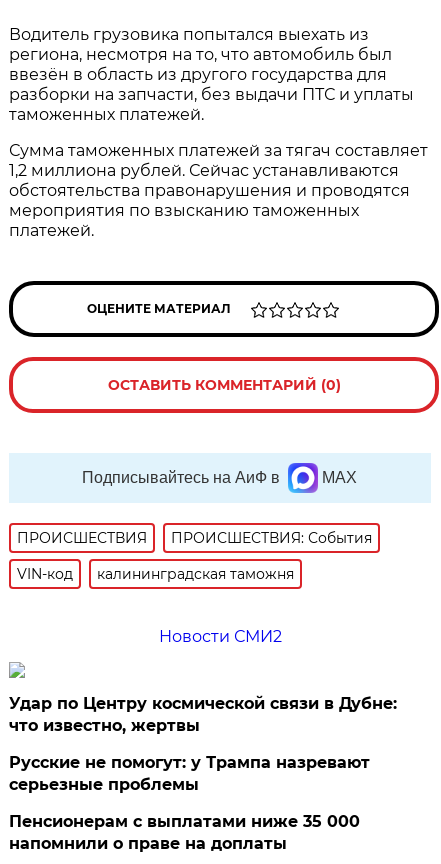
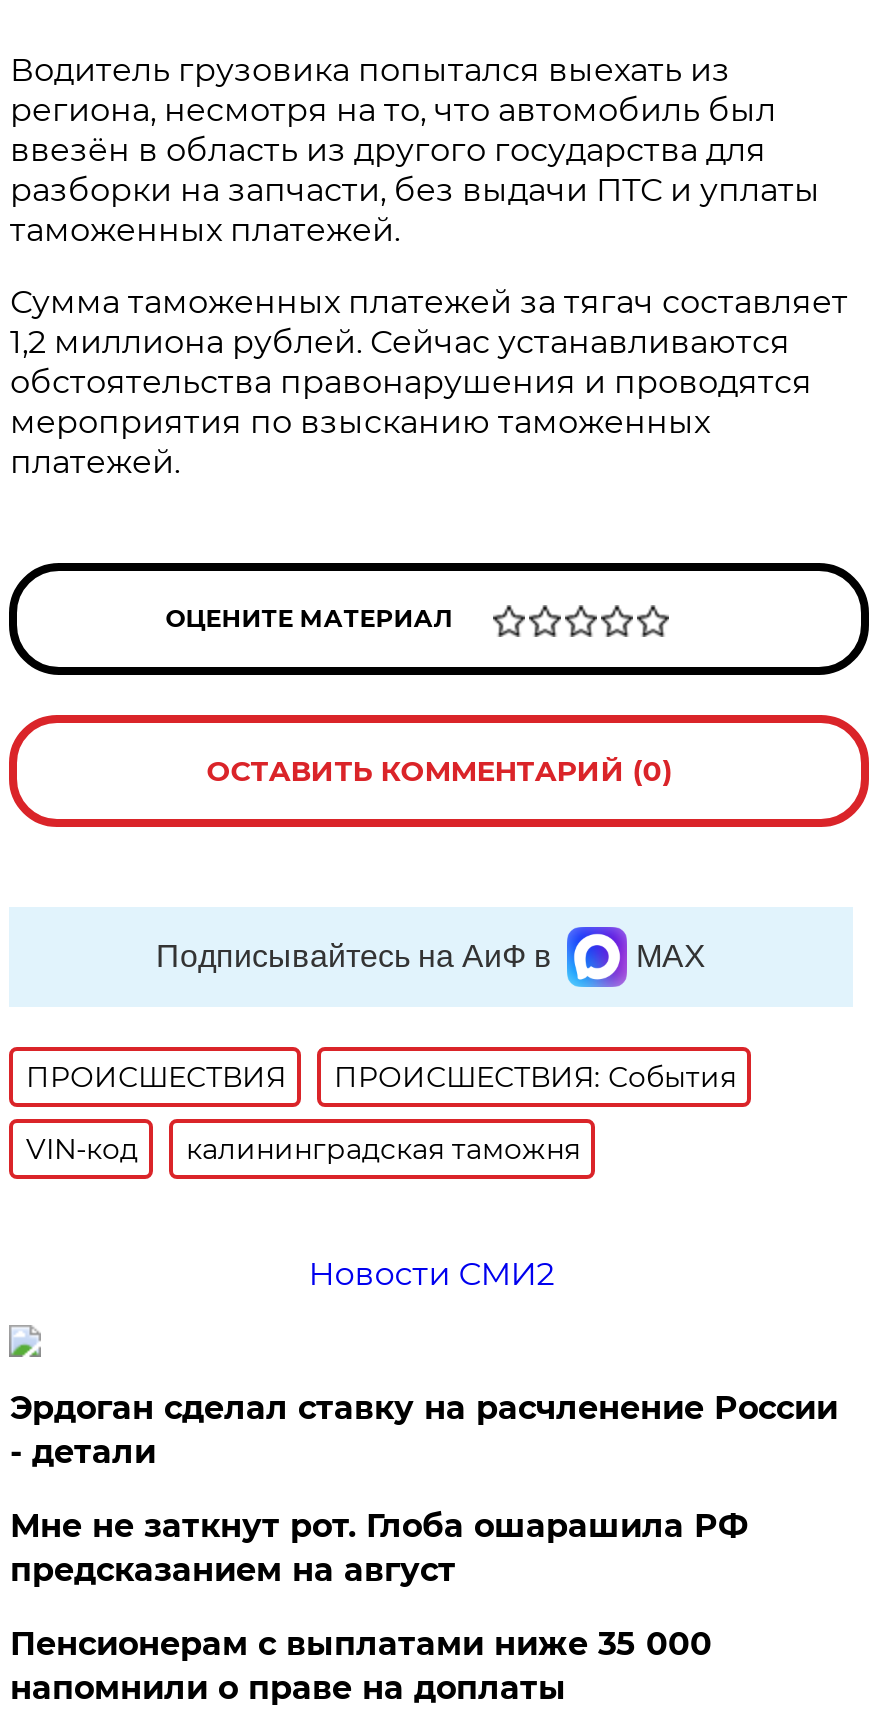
[9,694,397,735] Удар по Центру космической связи в Дубне: | что известно, жертвы -> [10,1389,838,1471] Эрдоган сделал ставку на расчленение России | - детали
[9,753,370,794] Русские не помогут: у Трампа назревают | серьезные проблемы -> [10,1507,748,1589] Мне не заткнут рот. Глоба ошарашила РФ | предсказанием на август

